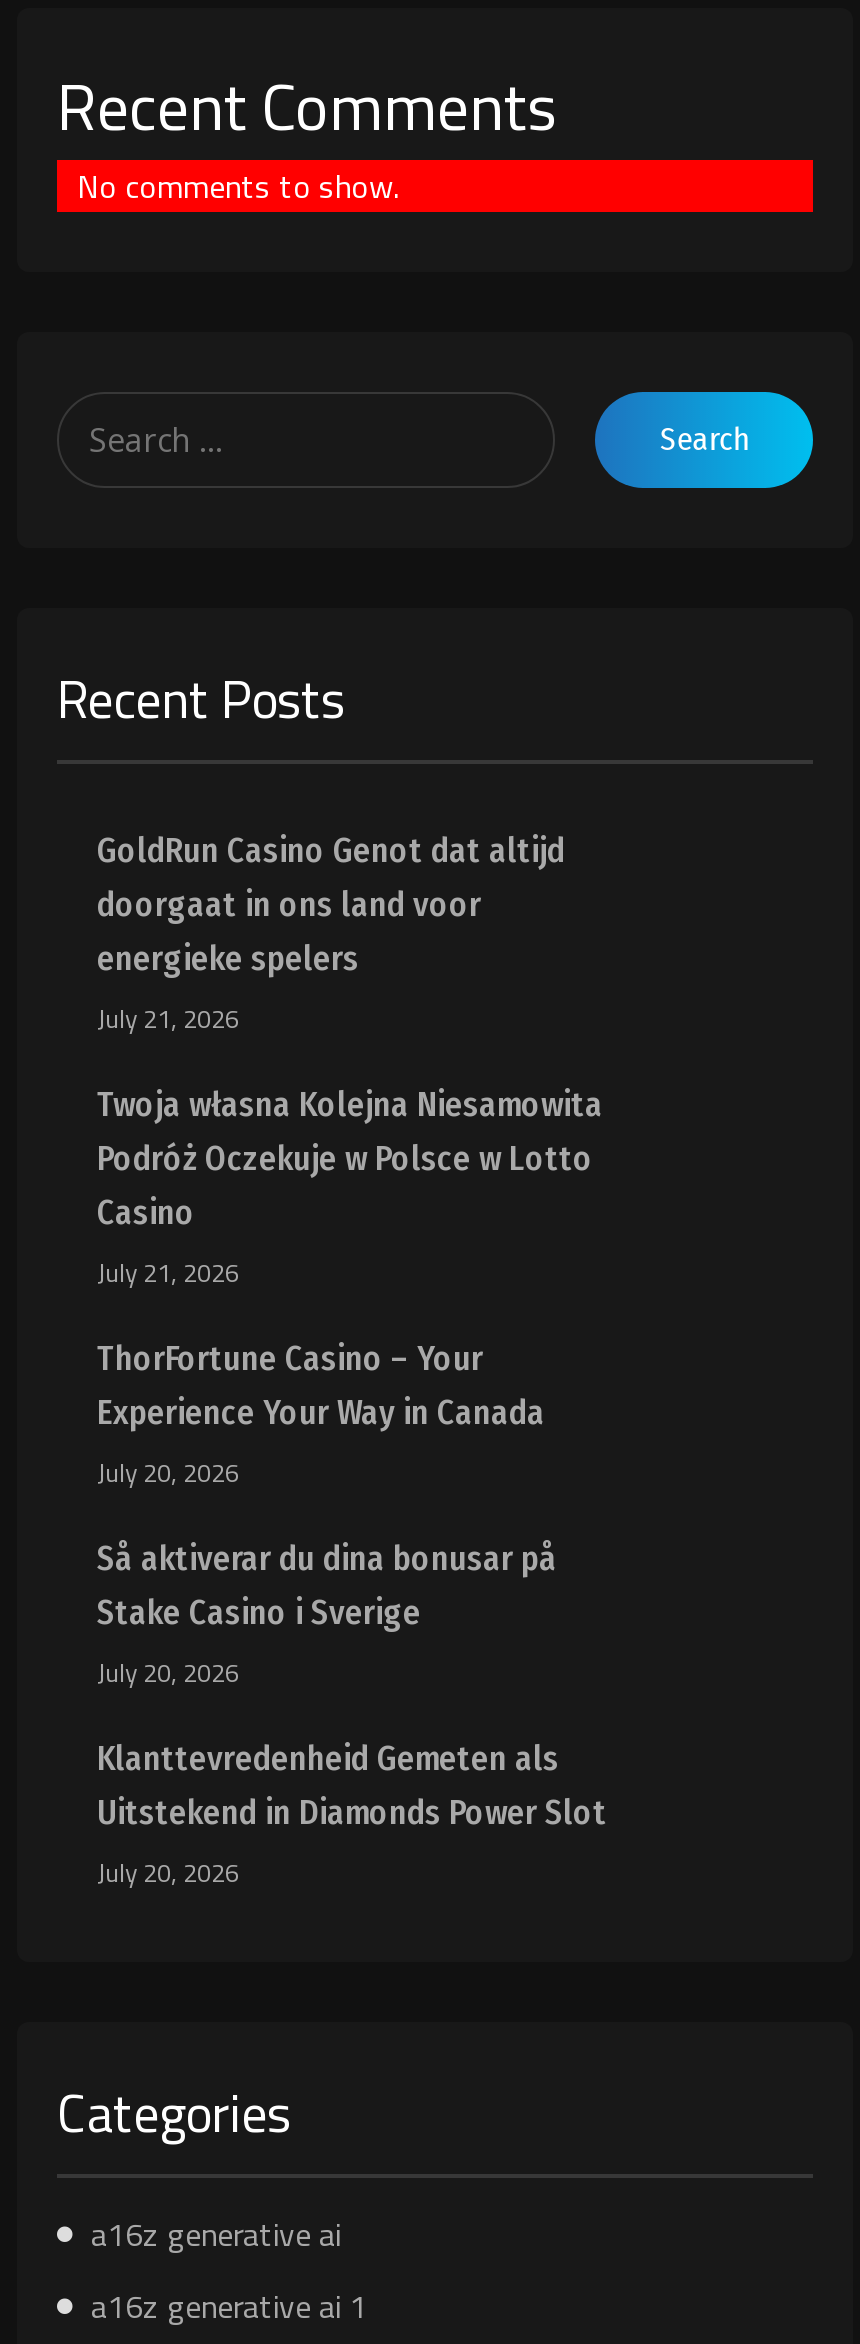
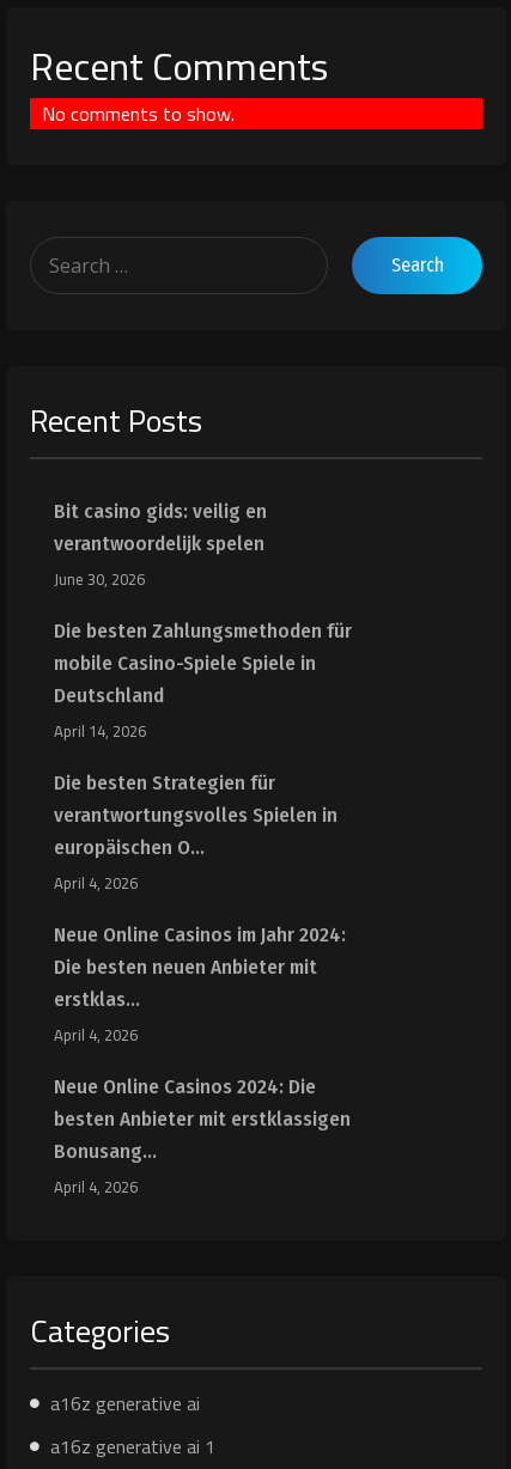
[97,830,565,1042] GoldRun Casino Genot dat altijd | doorgaat in ons land voor | energieke spelers | July 21, 2026 -> [54,499,267,593] Bit casino gids: veilig en | verantwoordelijk spelen | June 30, 2026
[97,1084,603,1296] Twoja własna Kolejna Niesamowita | Podróż Oczekuje w Polsce w Lotto | Casino | July 21, 2026 -> [54,618,352,745] Die besten Zahlungsmethoden für | mobile Casino-Spiele Spiele in | Deutschland | April 14, 2026
[97,1338,545,1496] ThorFortune Casino – Your | Experience Your Way in Canada | July 20, 2026 -> [54,770,337,897] Die besten Strategien für | verantwortungsvolles Spielen in | europäischen O... | April 4, 2026
[97,1538,557,1696] Så aktiverar du dina bonusar på | Stake Casino i Sverige | July 20, 2026 -> [54,922,346,1049] Neue Online Casinos im Jahr 2024: | Die besten neuen Anbieter mit | erstklas... | April 4, 2026
[97,1738,607,1896] Klanttevredenheid Gemeten als | Uitstekend in Diamonds Power Slot | July 20, 2026 -> [54,1074,351,1201] Neue Online Casinos 2024: Die | besten Anbieter mit erstklassigen | Bonusang... | April 4, 2026

